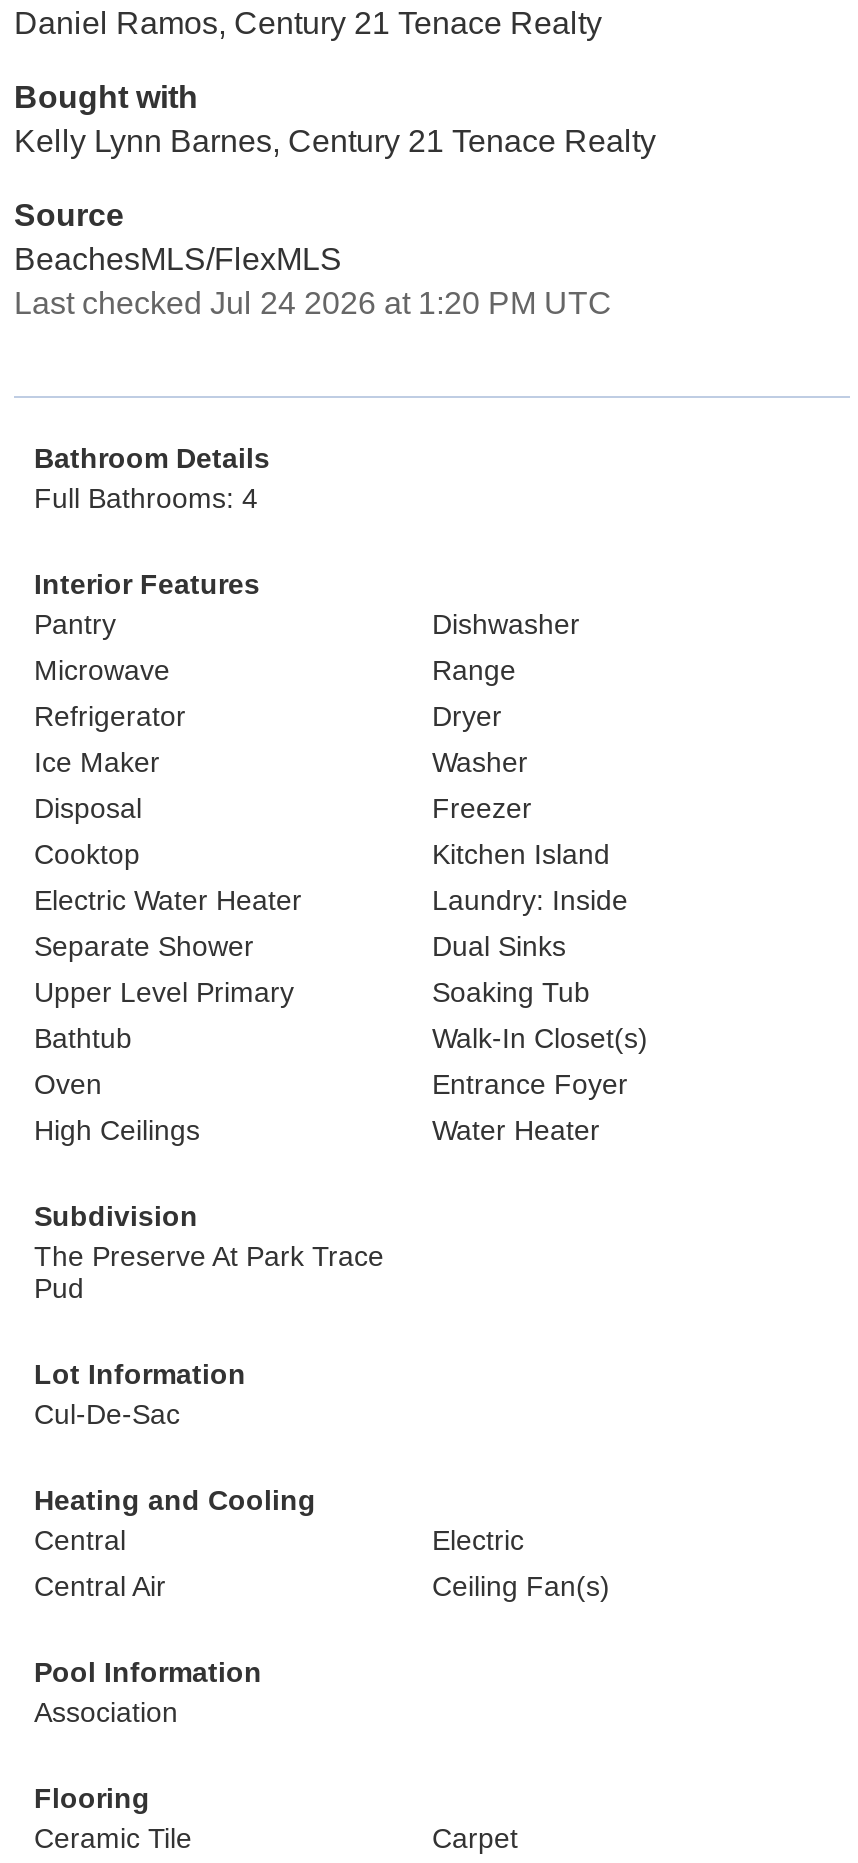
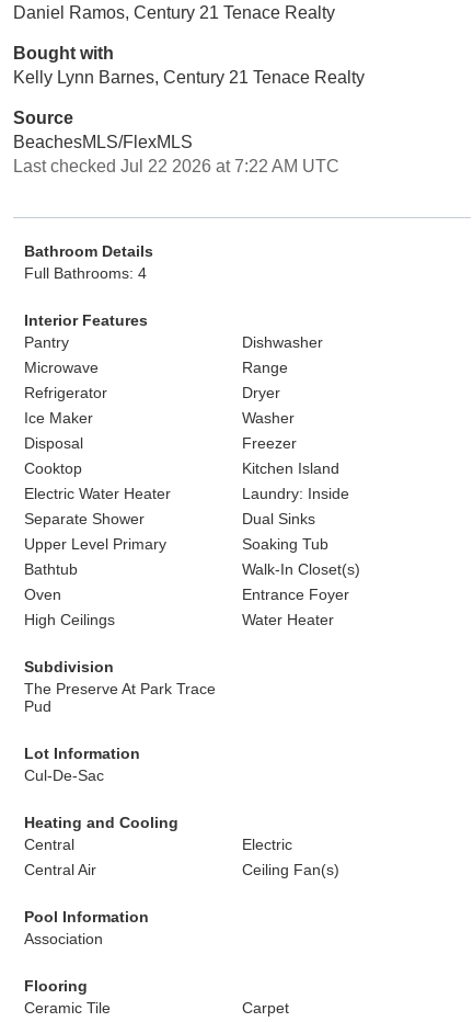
[14,286,612,320] Last checked Jul 24 2026 at 1:20 PM UTC -> [13,157,339,175] Last checked Jul 22 2026 at 7:22 AM UTC

